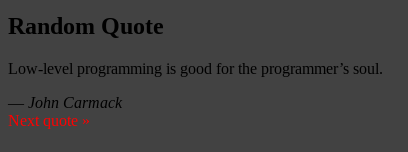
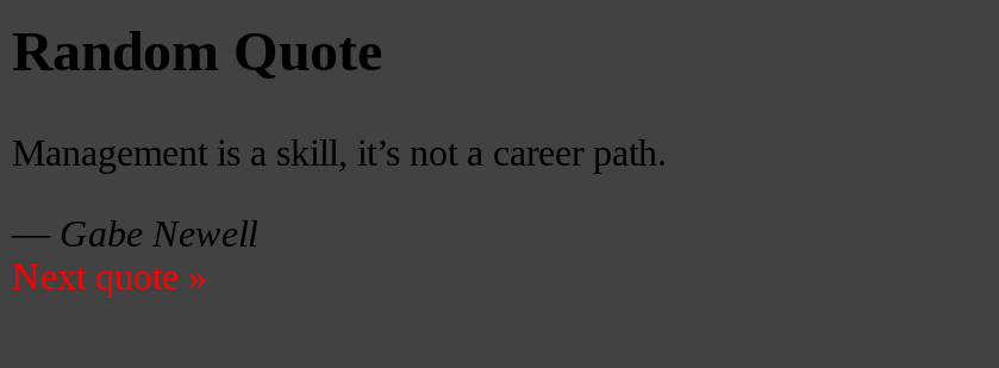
[8,60,383,77] Low-level programming is good for the programmer’s soul. -> [12,132,667,172] Management is a skill, it’s not a career path.
[8,94,122,111] — John Carmack -> [12,213,257,253] — Gabe Newell

